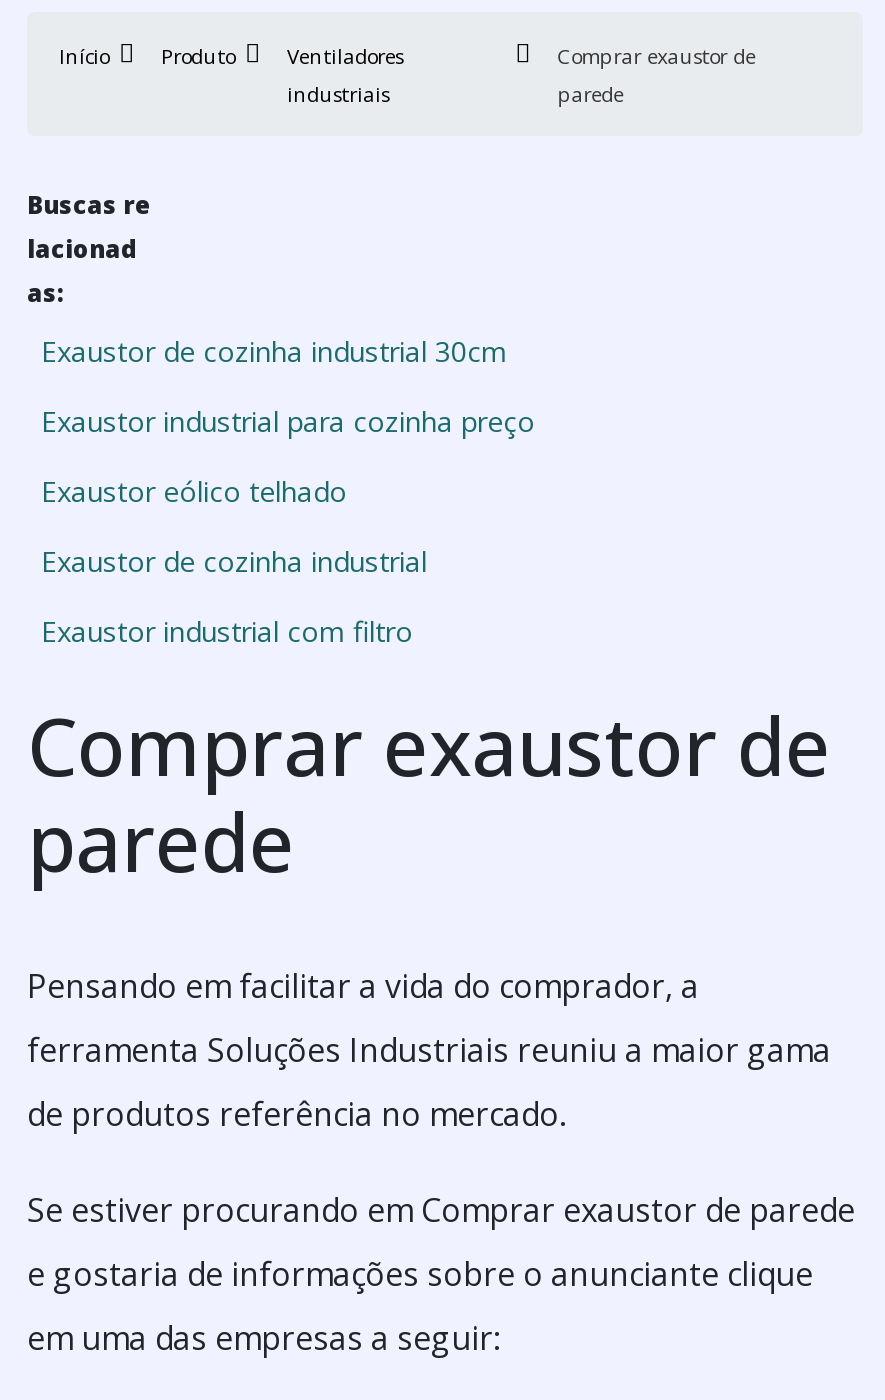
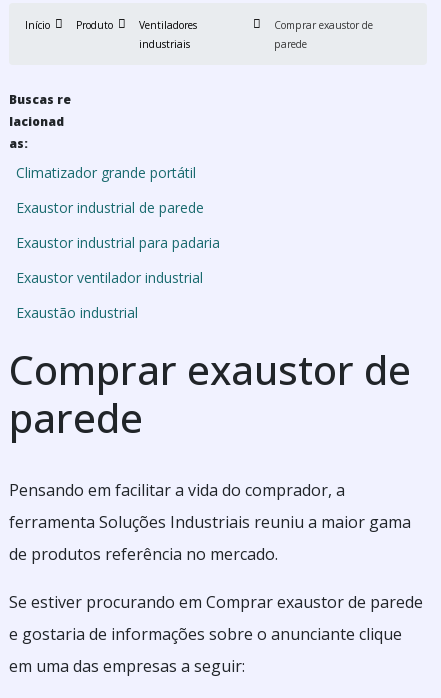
[41,331,507,369] Exaustor de cozinha industrial 30cm -> [16,163,196,182] Climatizador grande portátil
[41,401,535,439] Exaustor industrial para cozinha preço -> [16,198,204,217] Exaustor industrial de parede
[41,471,347,509] Exaustor eólico telhado -> [16,233,220,252] Exaustor industrial para padaria
[41,541,427,579] Exaustor de cozinha industrial -> [16,268,203,287] Exaustor ventilador industrial
[41,611,413,649] Exaustor industrial com filtro -> [16,303,138,322] Exaustão industrial

